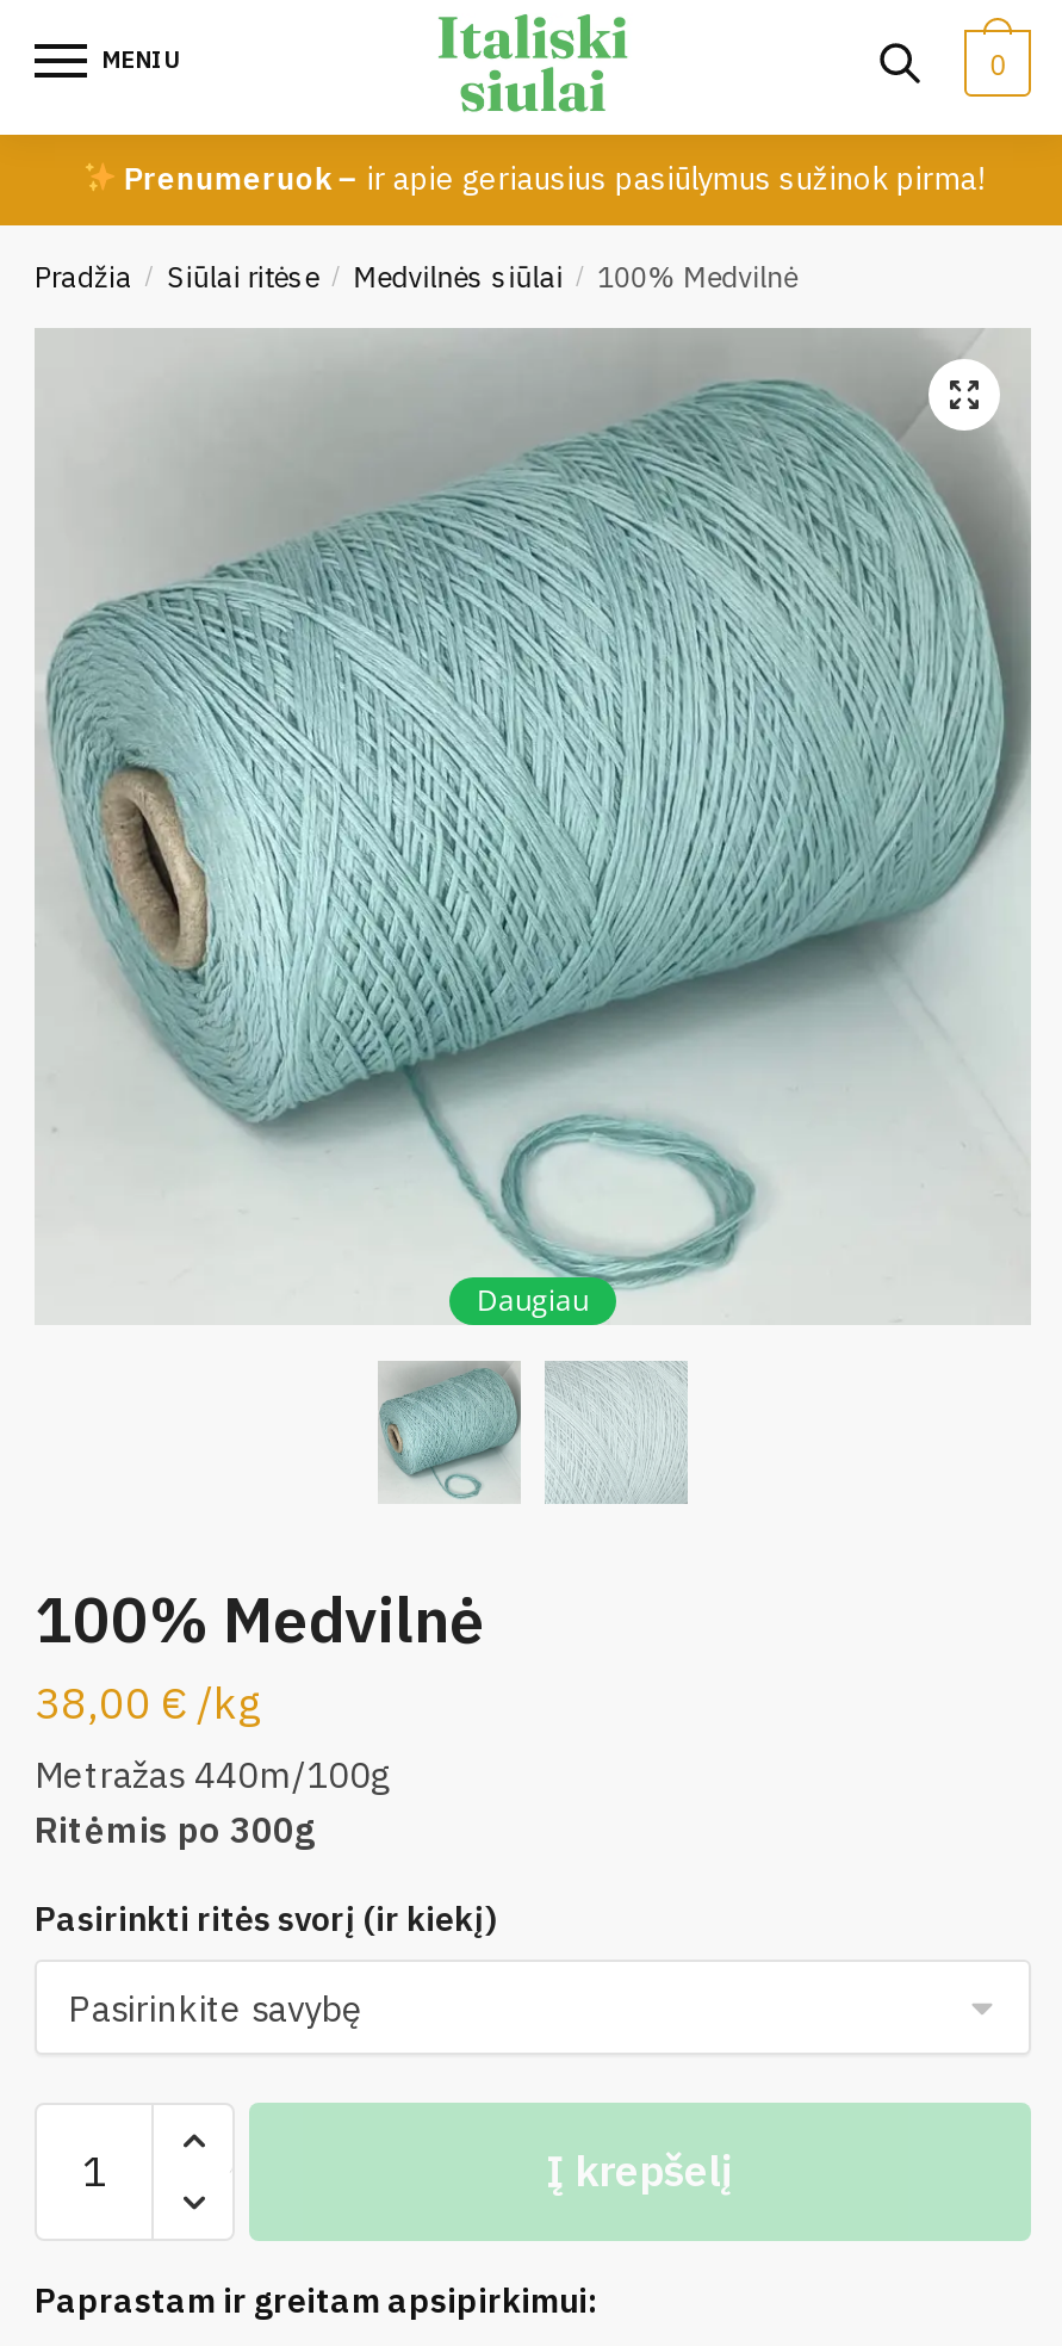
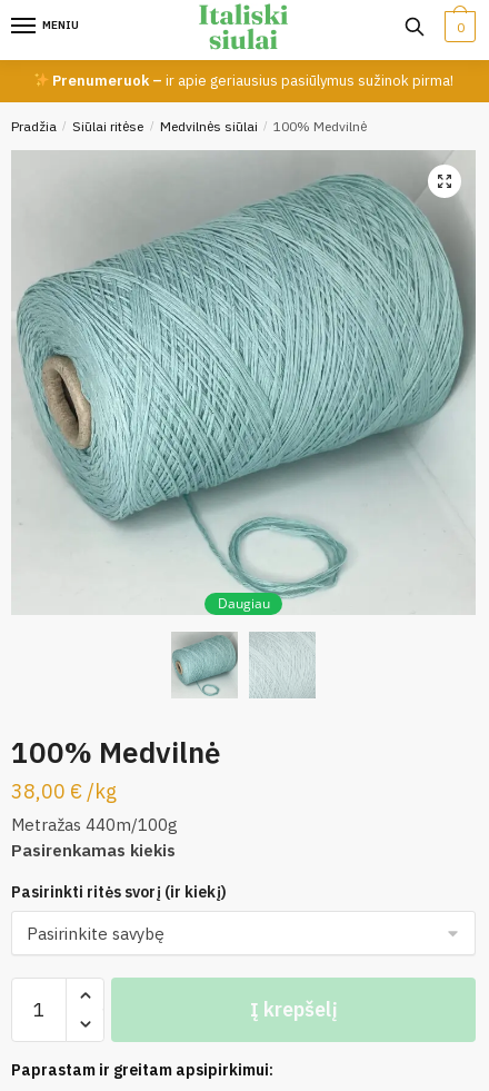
[35,1806,316,1852] Ritėmis po 300g -> [11,839,176,861] Pasirenkamas kiekis

